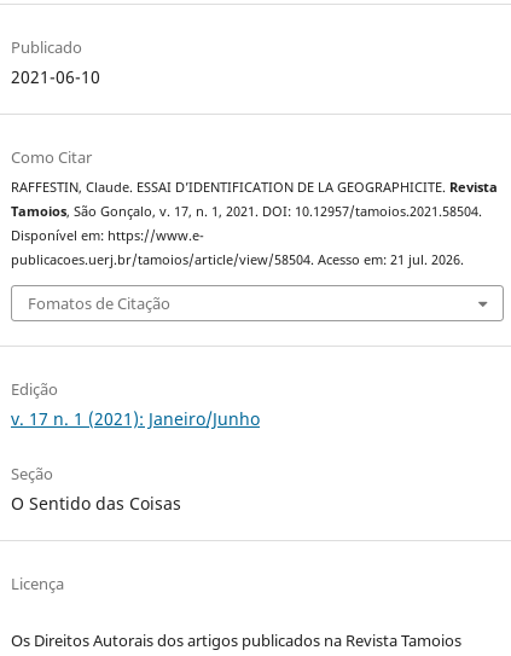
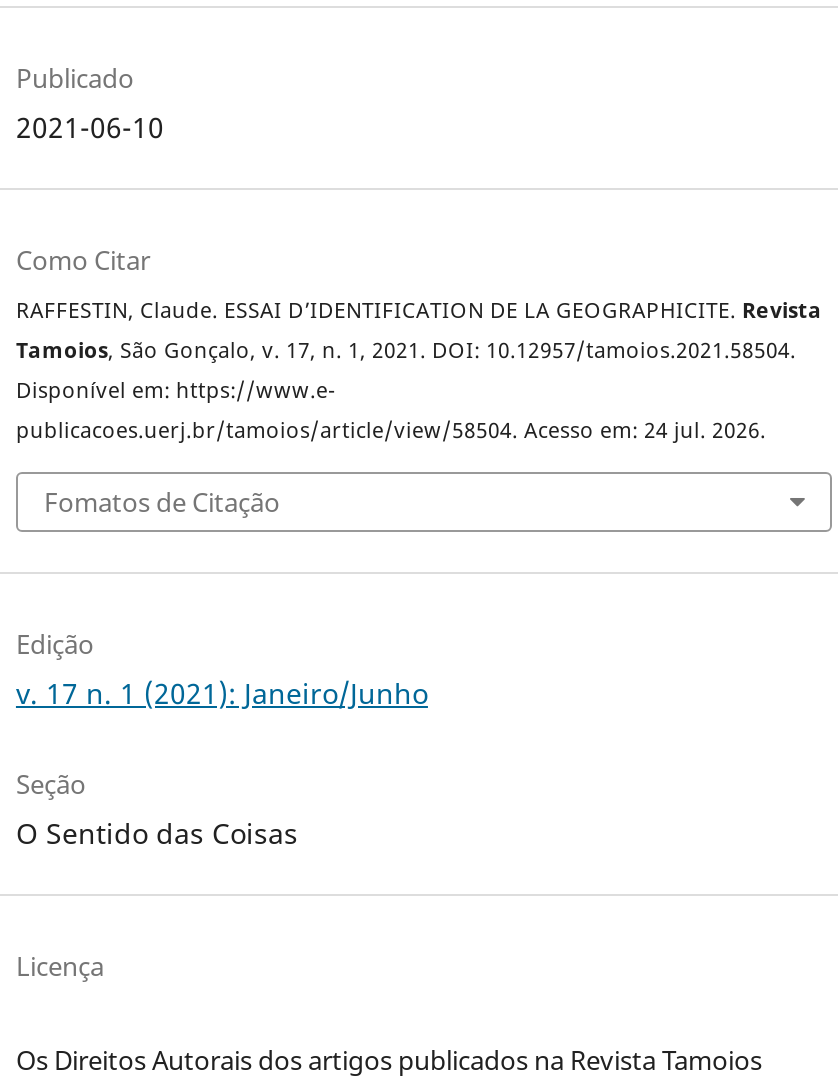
[11,252,464,268] publicacoes.uerj.br/tamoios/article/view/58504. Acesso em: 21 jul. 2026. -> [16,416,766,444] publicacoes.uerj.br/tamoios/article/view/58504. Acesso em: 24 jul. 2026.

